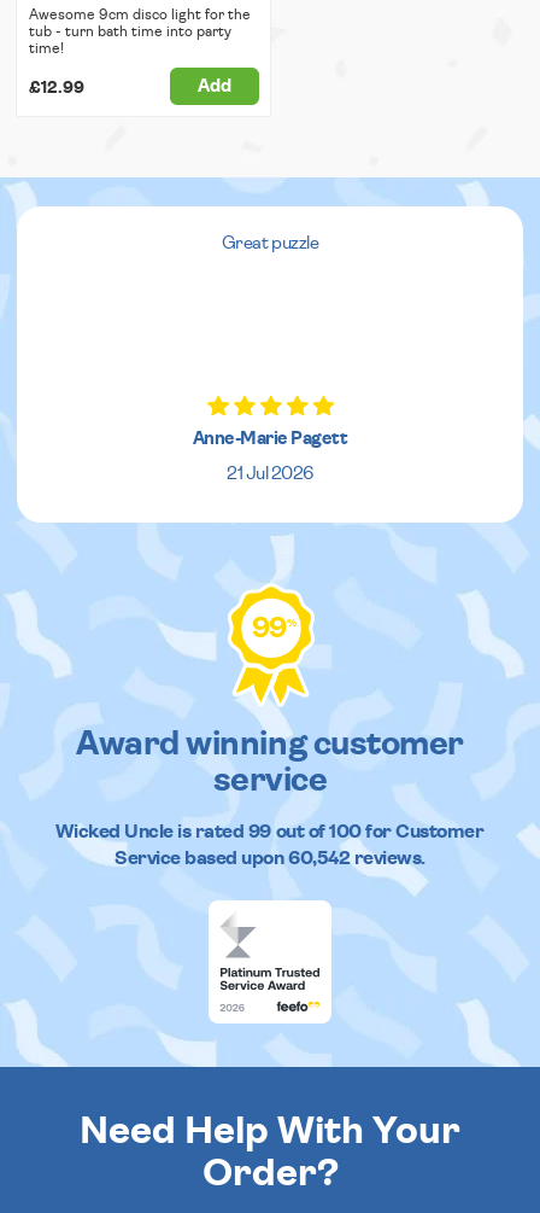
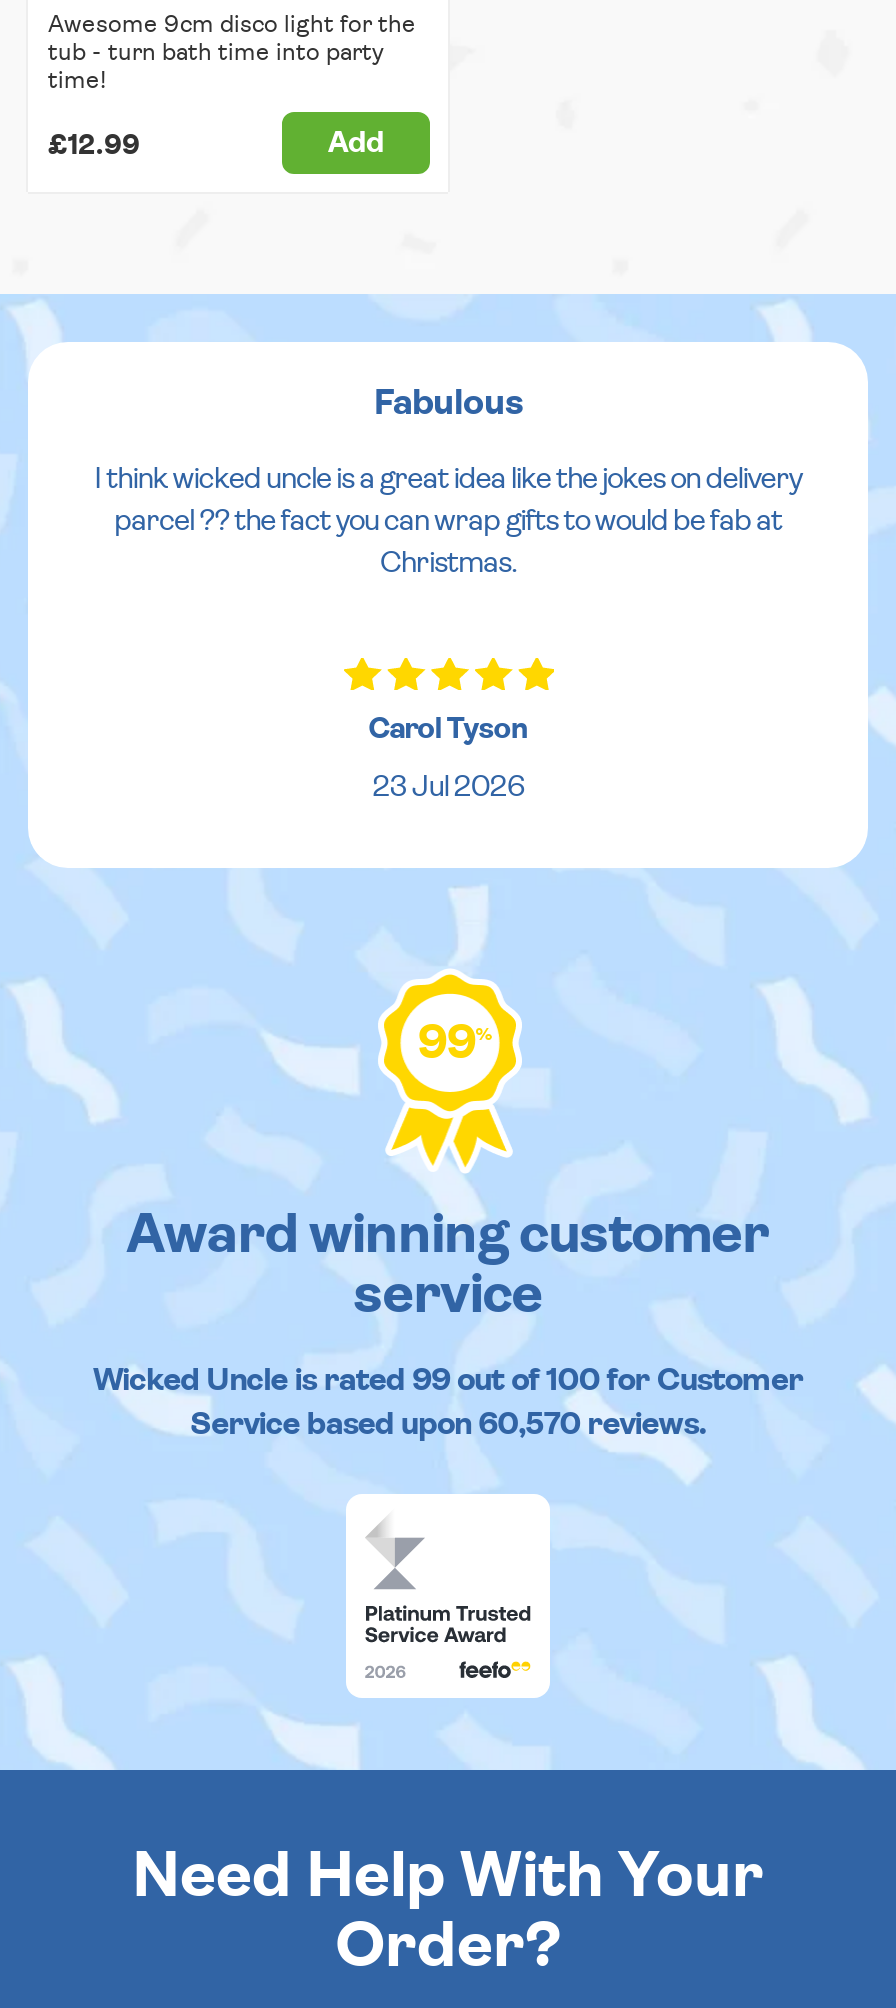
[222,235,318,253] Great puzzle -> [94,387,802,579] Fabulous | I think wicked uncle is a great idea like the jokes on delivery | parcel ?? the fact you can wrap gifts to would be fab at | Christmas.
[192,430,348,483] Anne-Marie Pagett | 21 Jul 2026 -> [368,715,528,803] Carol Tyson | 23 Jul 2026
[115,849,425,868] Service based upon 60,542 reviews. -> [190,1409,706,1441] Service based upon 60,570 reviews.

